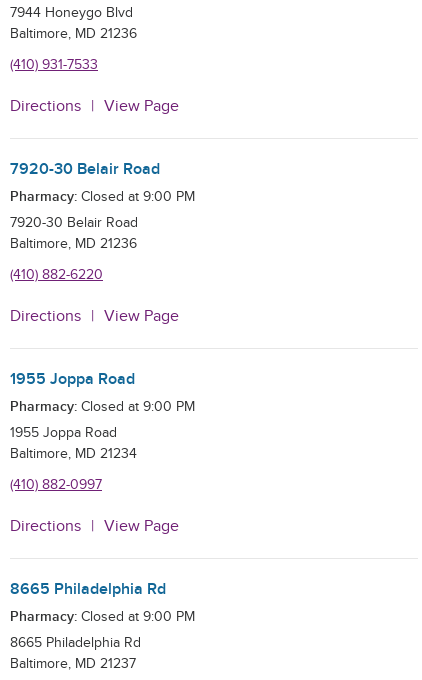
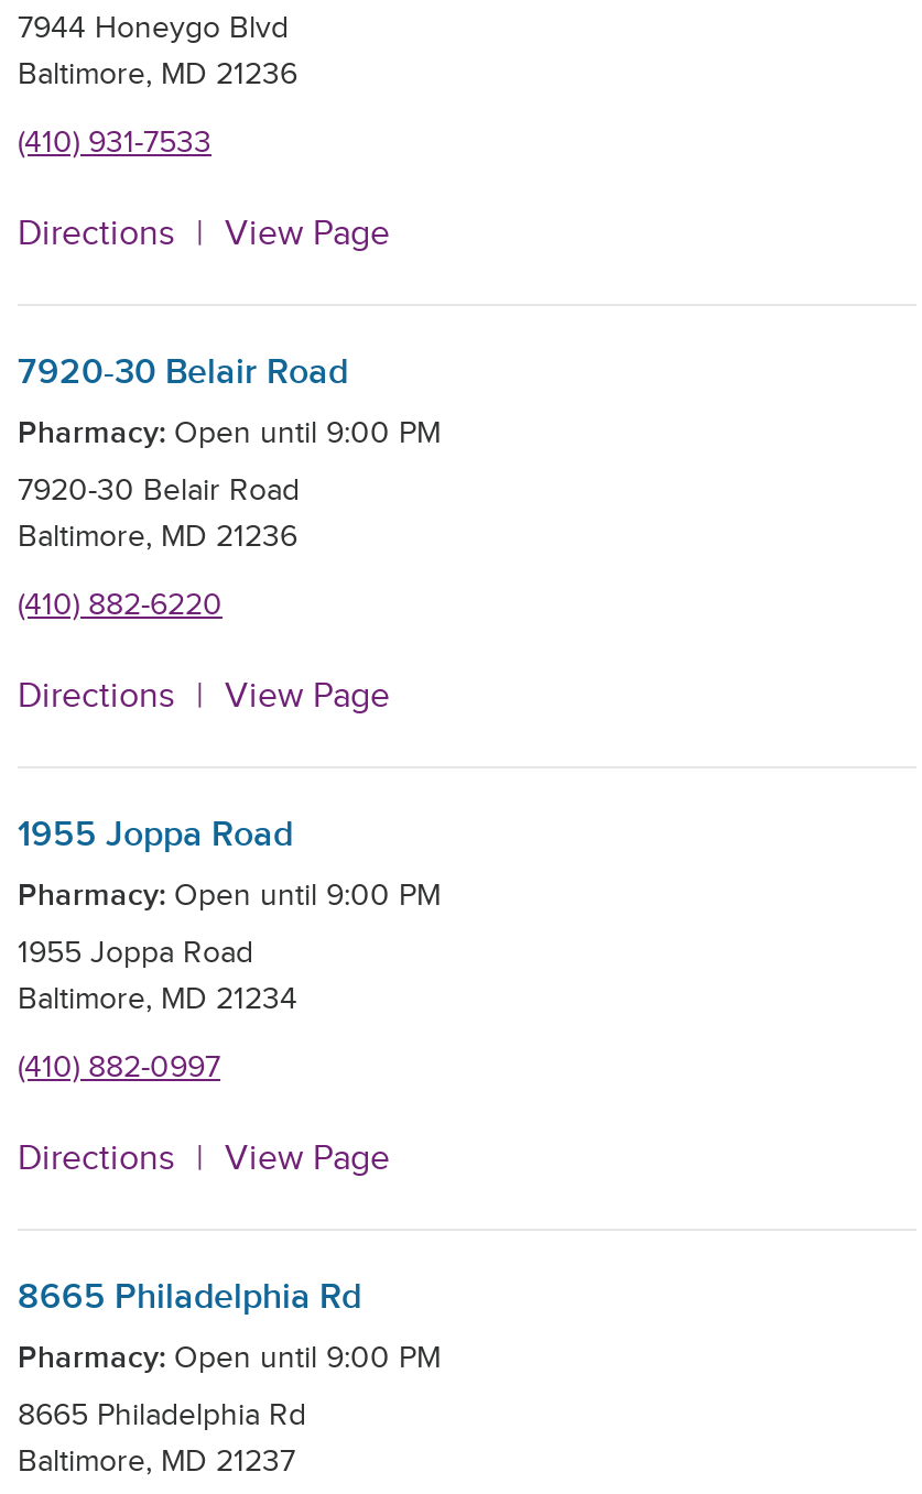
[10,188,195,205] Pharmacy: Closed at 9:00 PM -> [18,414,441,451] Pharmacy: Open until 9:00 PM
[10,398,195,415] Pharmacy: Closed at 9:00 PM -> [18,876,441,914] Pharmacy: Open until 9:00 PM
[10,608,195,625] Pharmacy: Closed at 9:00 PM -> [18,1339,441,1376] Pharmacy: Open until 9:00 PM

